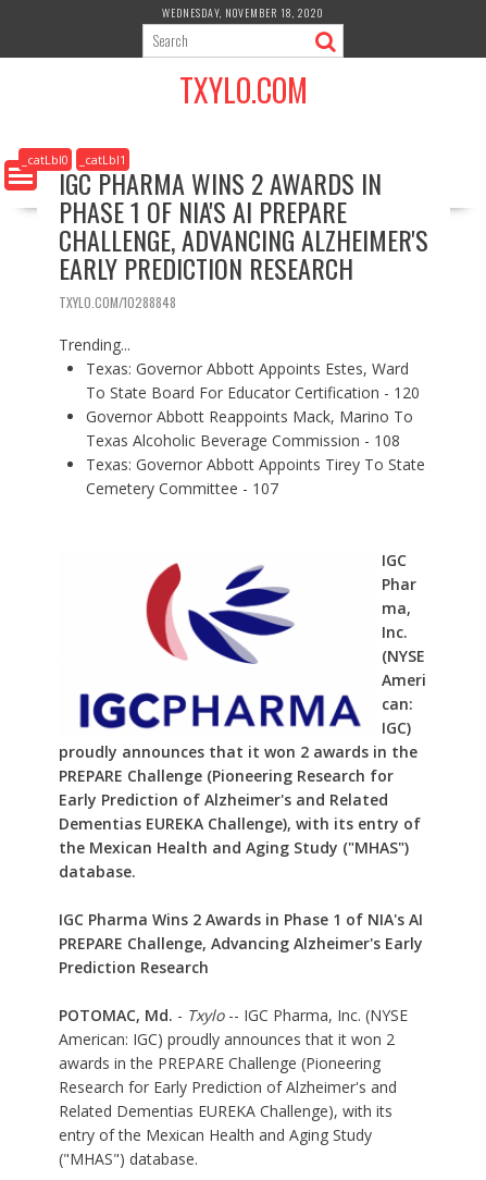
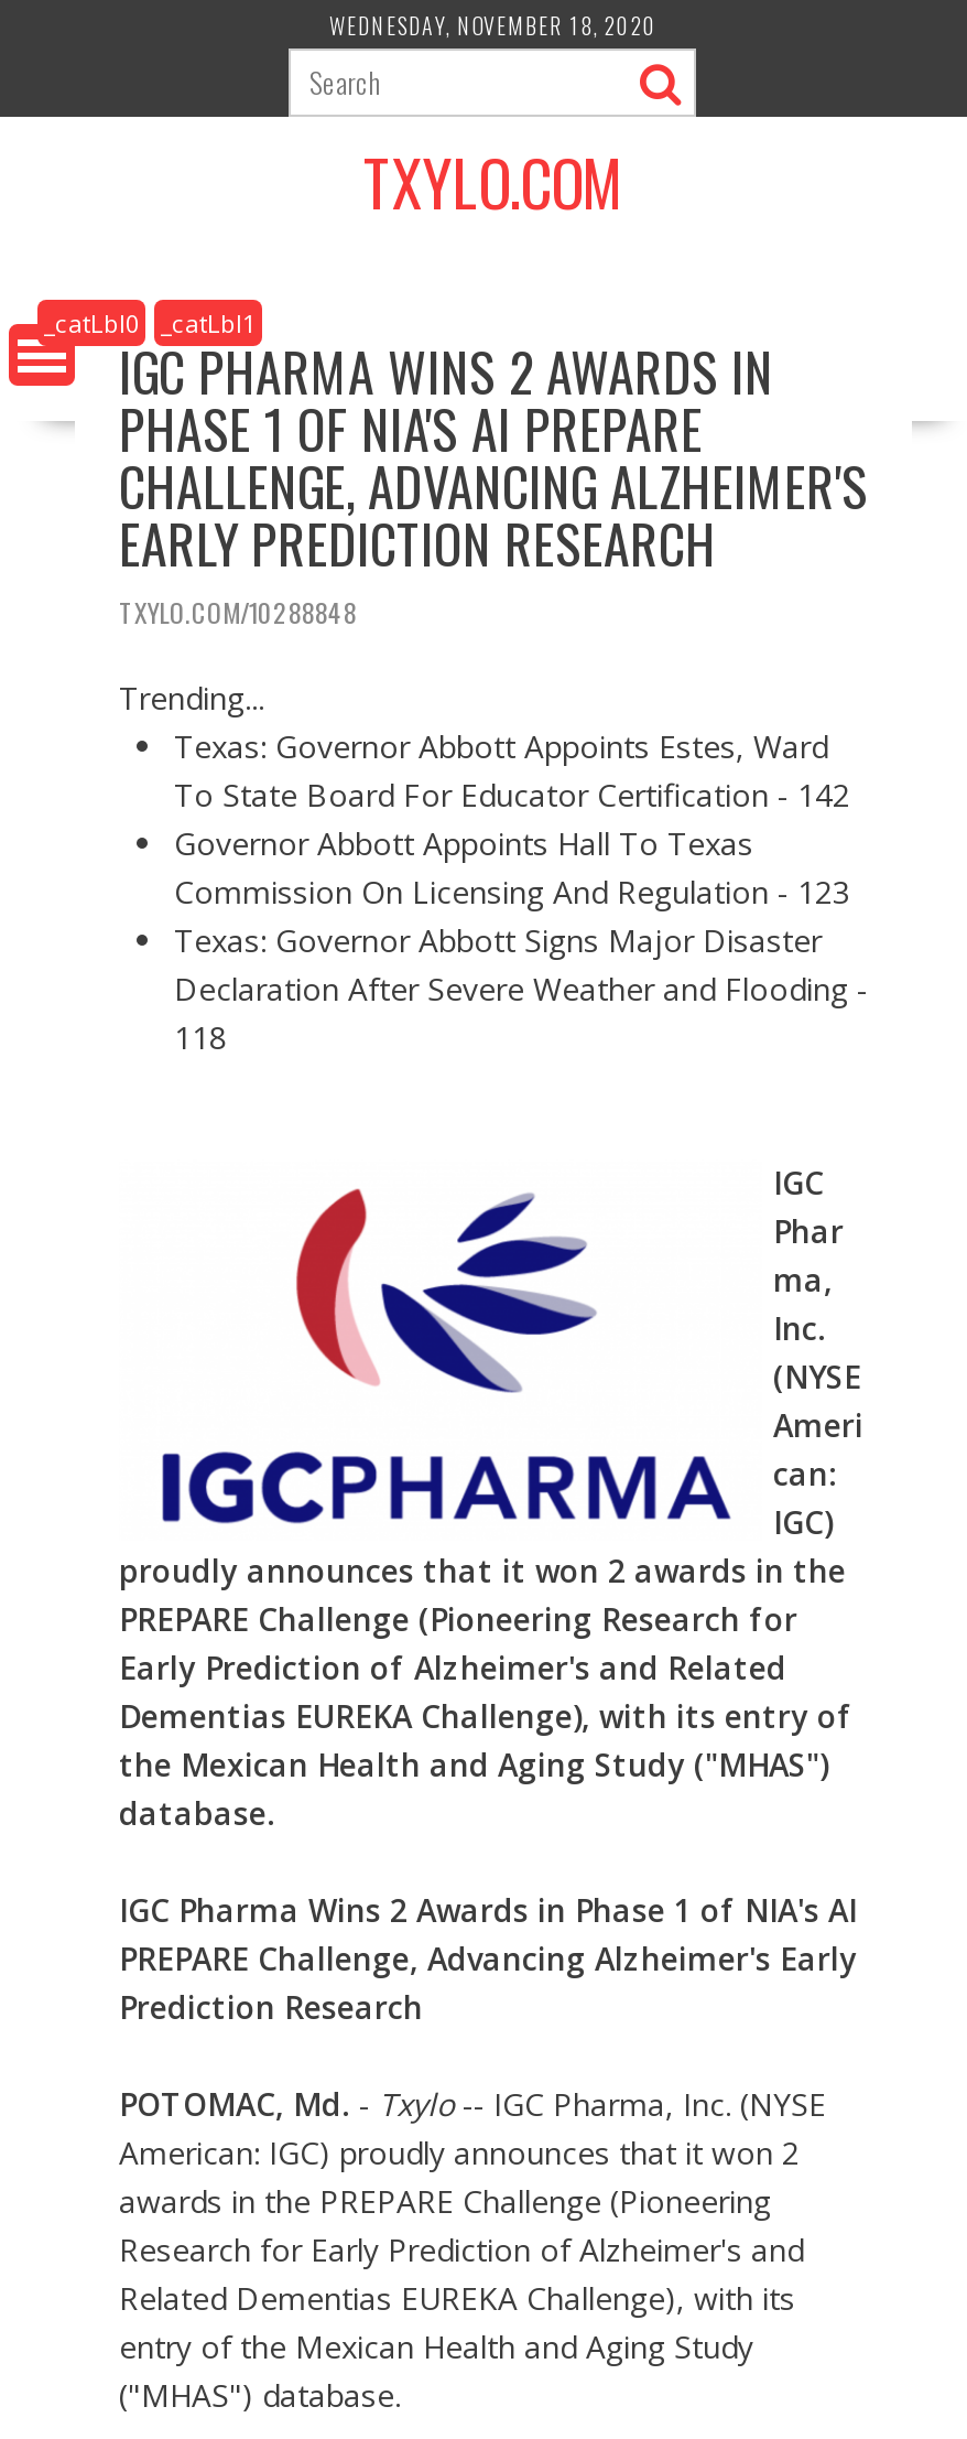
[86,382,425,499] To State Board For Educator Certification - 120 | Governor Abbott Reappoints Mack, Marino To | Texas Alcoholic Beverage Commission - 108 | Texas: Governor Abbott Appoints Tirey To State | Cemetery Committee - 107 -> [174,774,868,1058] To State Board For Educator Certification - 142 | Governor Abbott Appoints Hall To Texas | Commission On Licensing And Regulation - 123 | Texas: Governor Abbott Signs Major Disaster | Declaration After Severe Weather and Flooding - | 118

